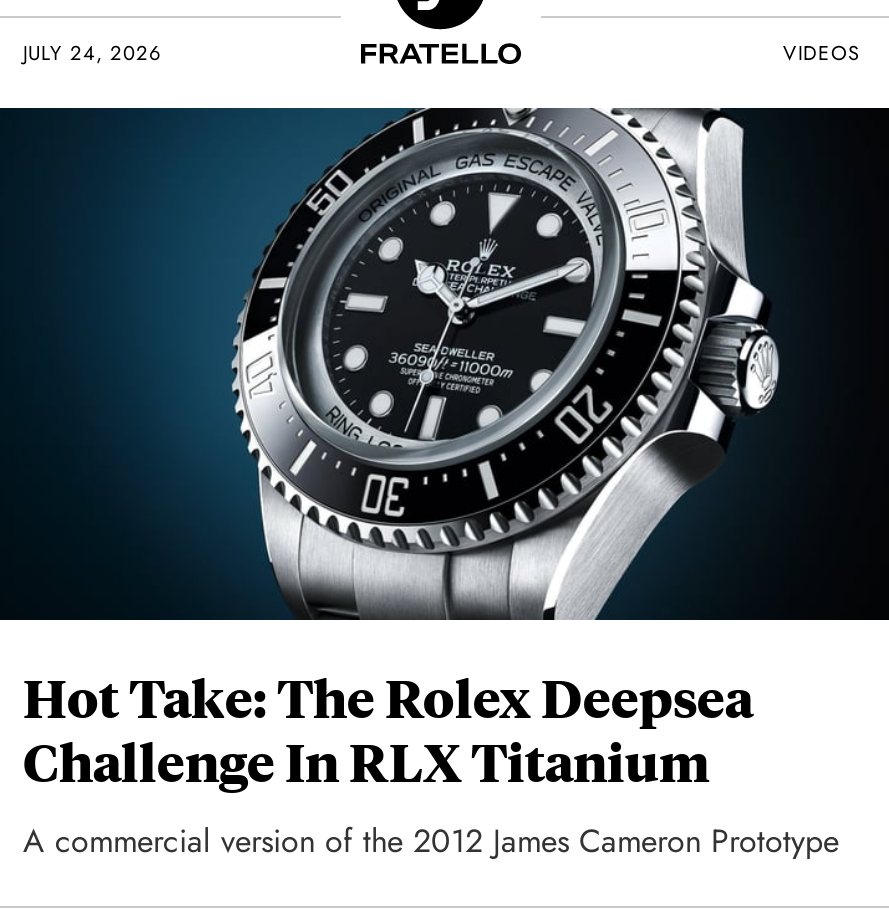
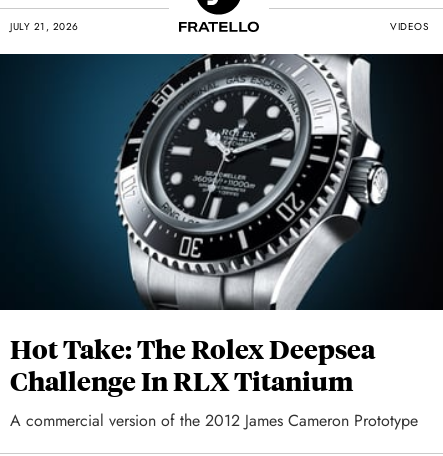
[23,38,162,68] JULY 24, 2026 -> [10,19,78,34] JULY 21, 2026

